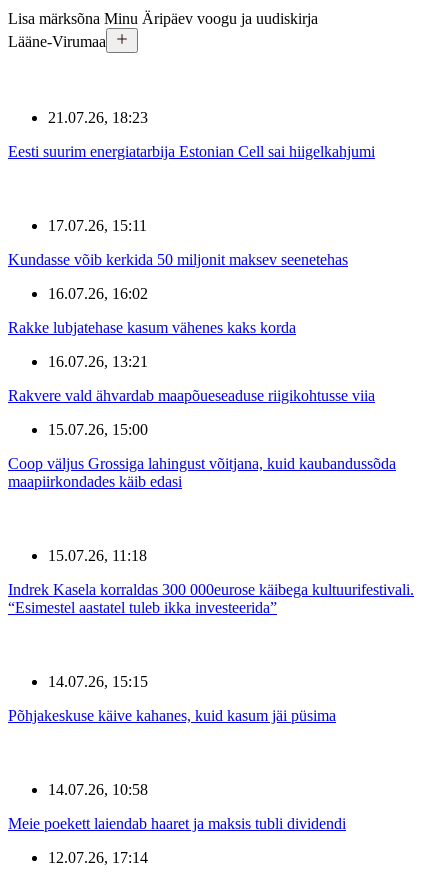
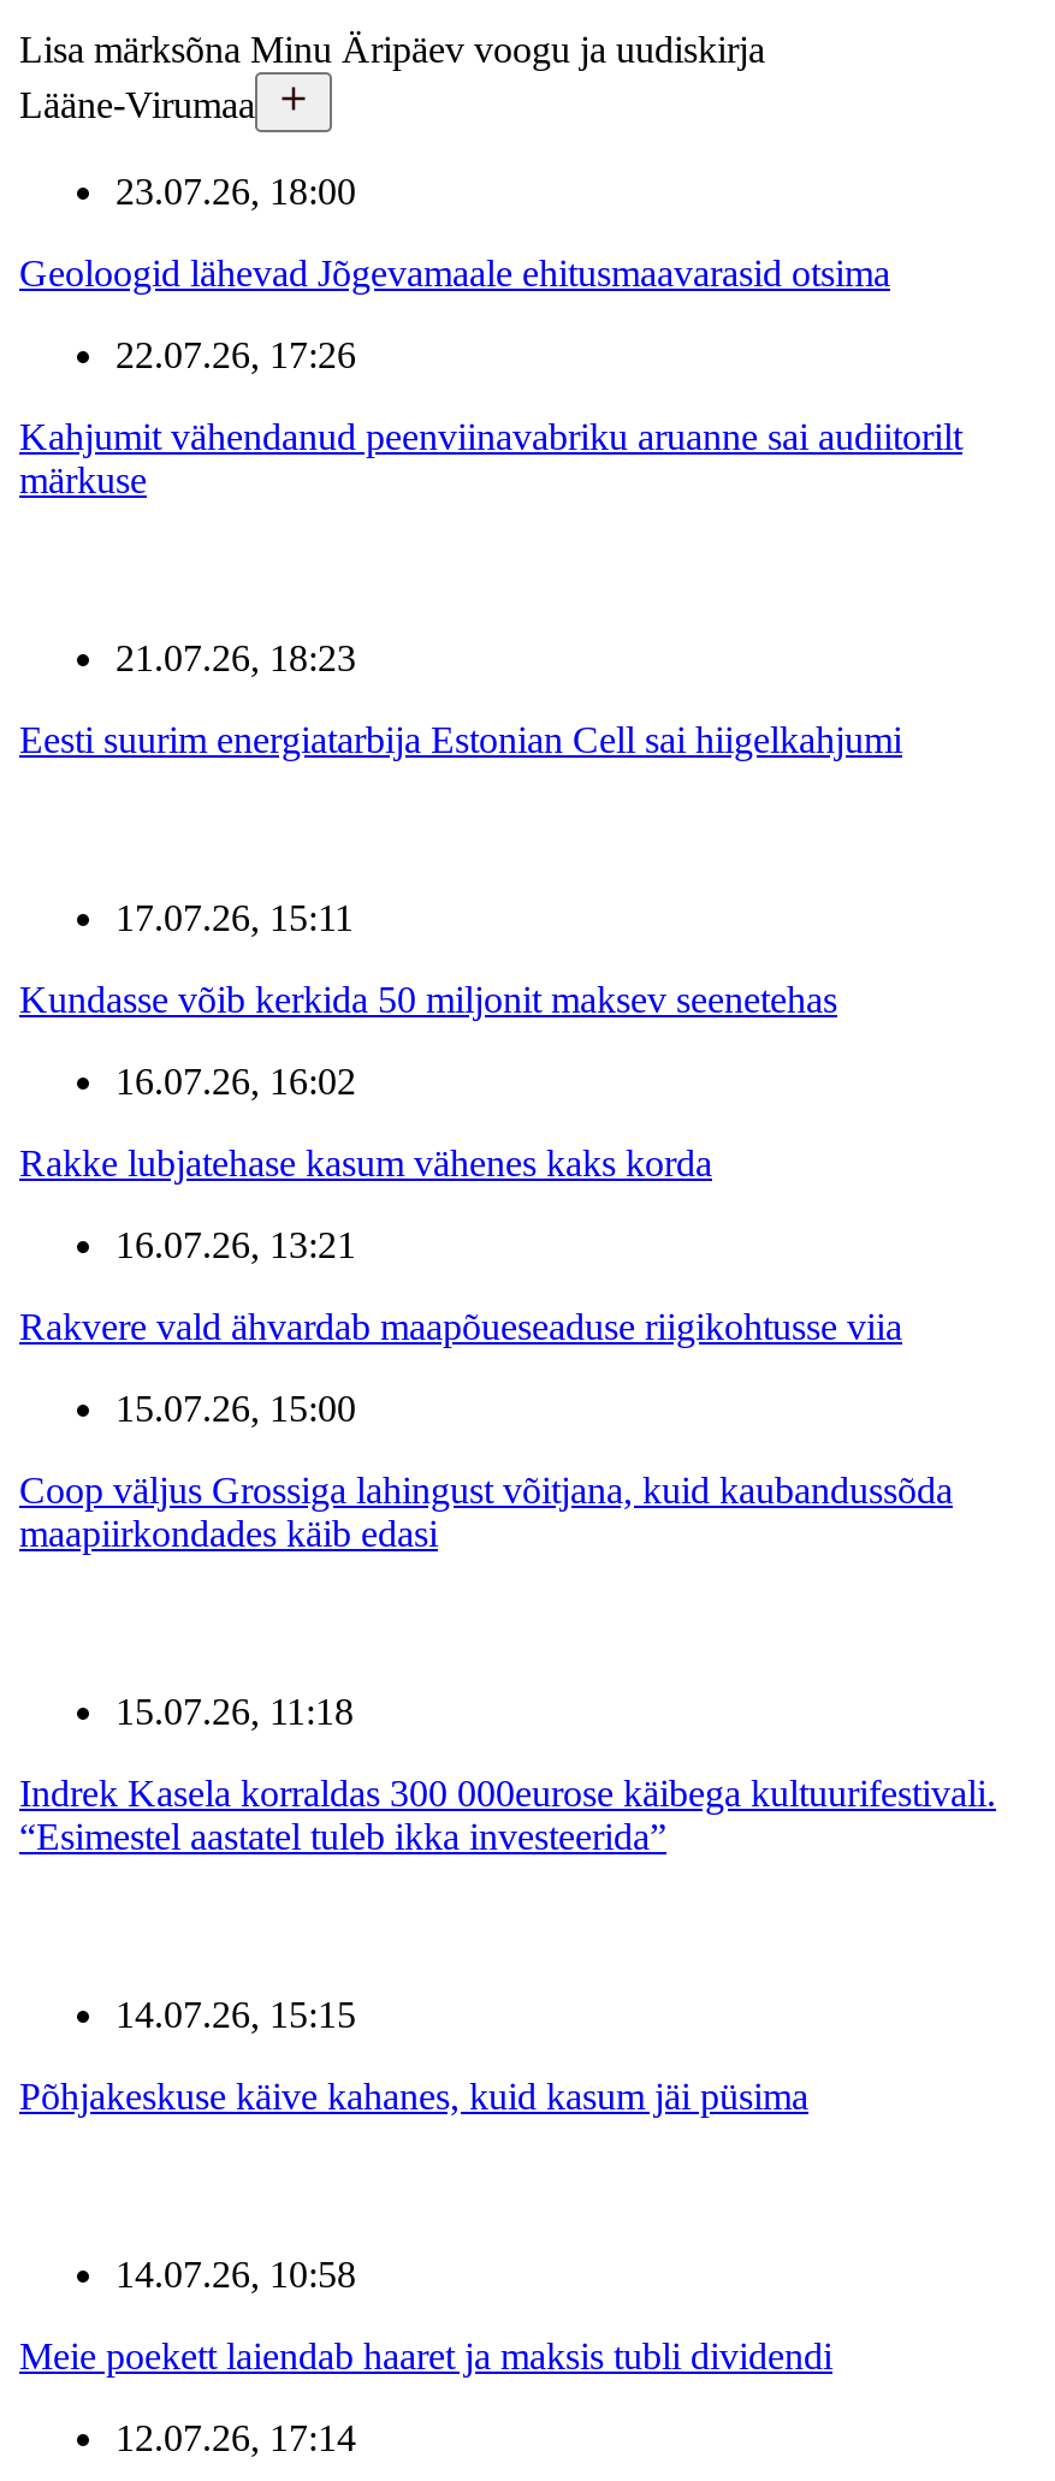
none -> [19,171,962,500] 23.07.26, 18:00 | Geoloogid lähevad Jõgevamaale ehitusmaavarasid otsima | 22.07.26, 17:26 | Kahjumit vähendanud peenviinavabriku aruanne sai audiitorilt | märkuse

